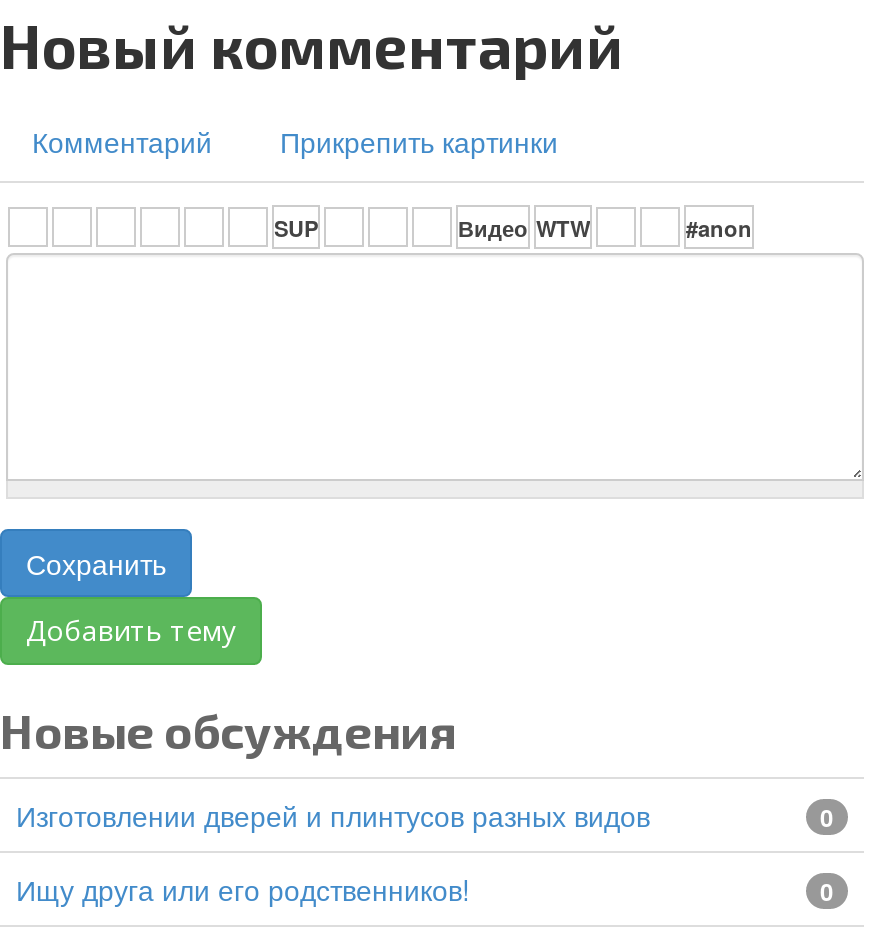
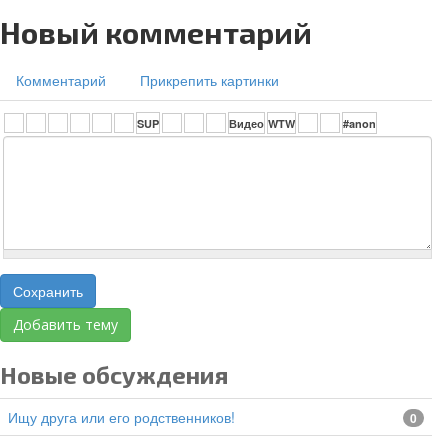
[36,796,834,836] изготовлении дверей и плинтусов разных видов | 0 -> none

